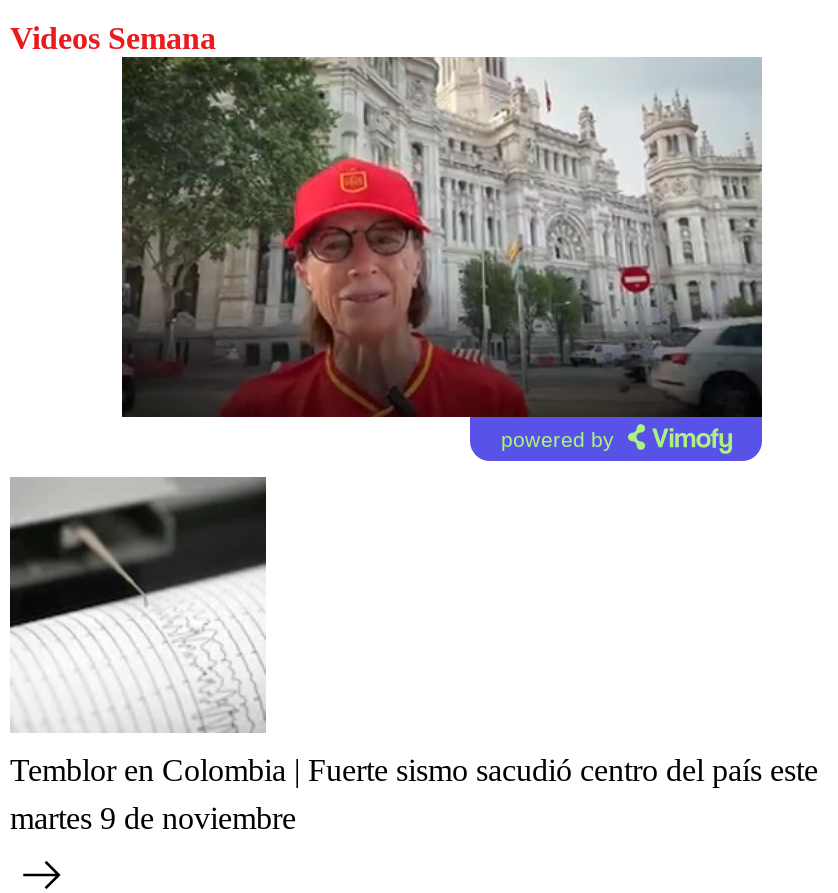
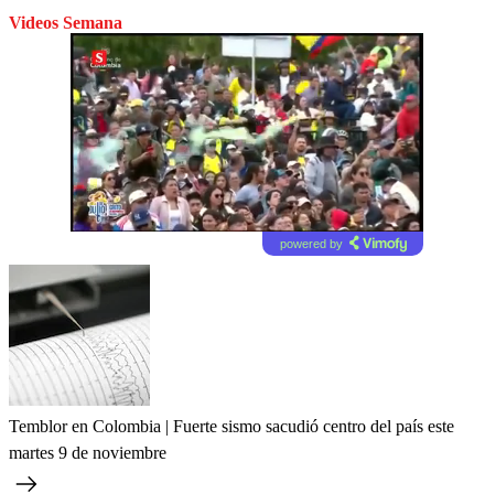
[122,55,764,417] [image] -> [71,32,424,232] [image]

